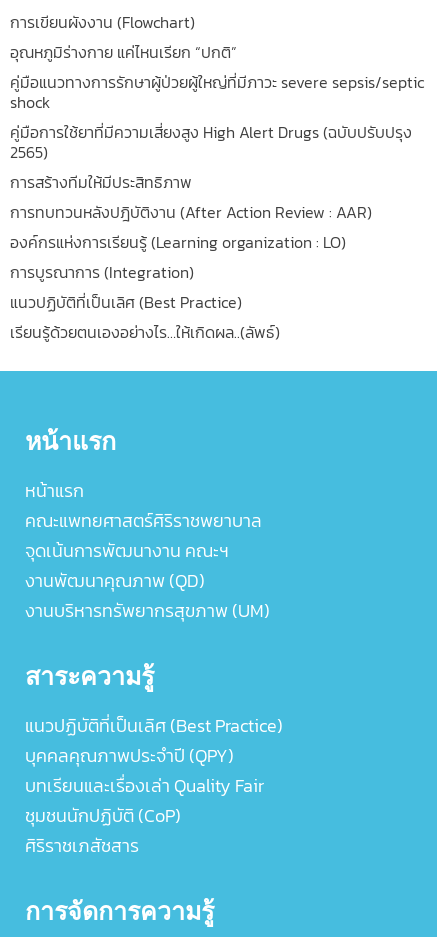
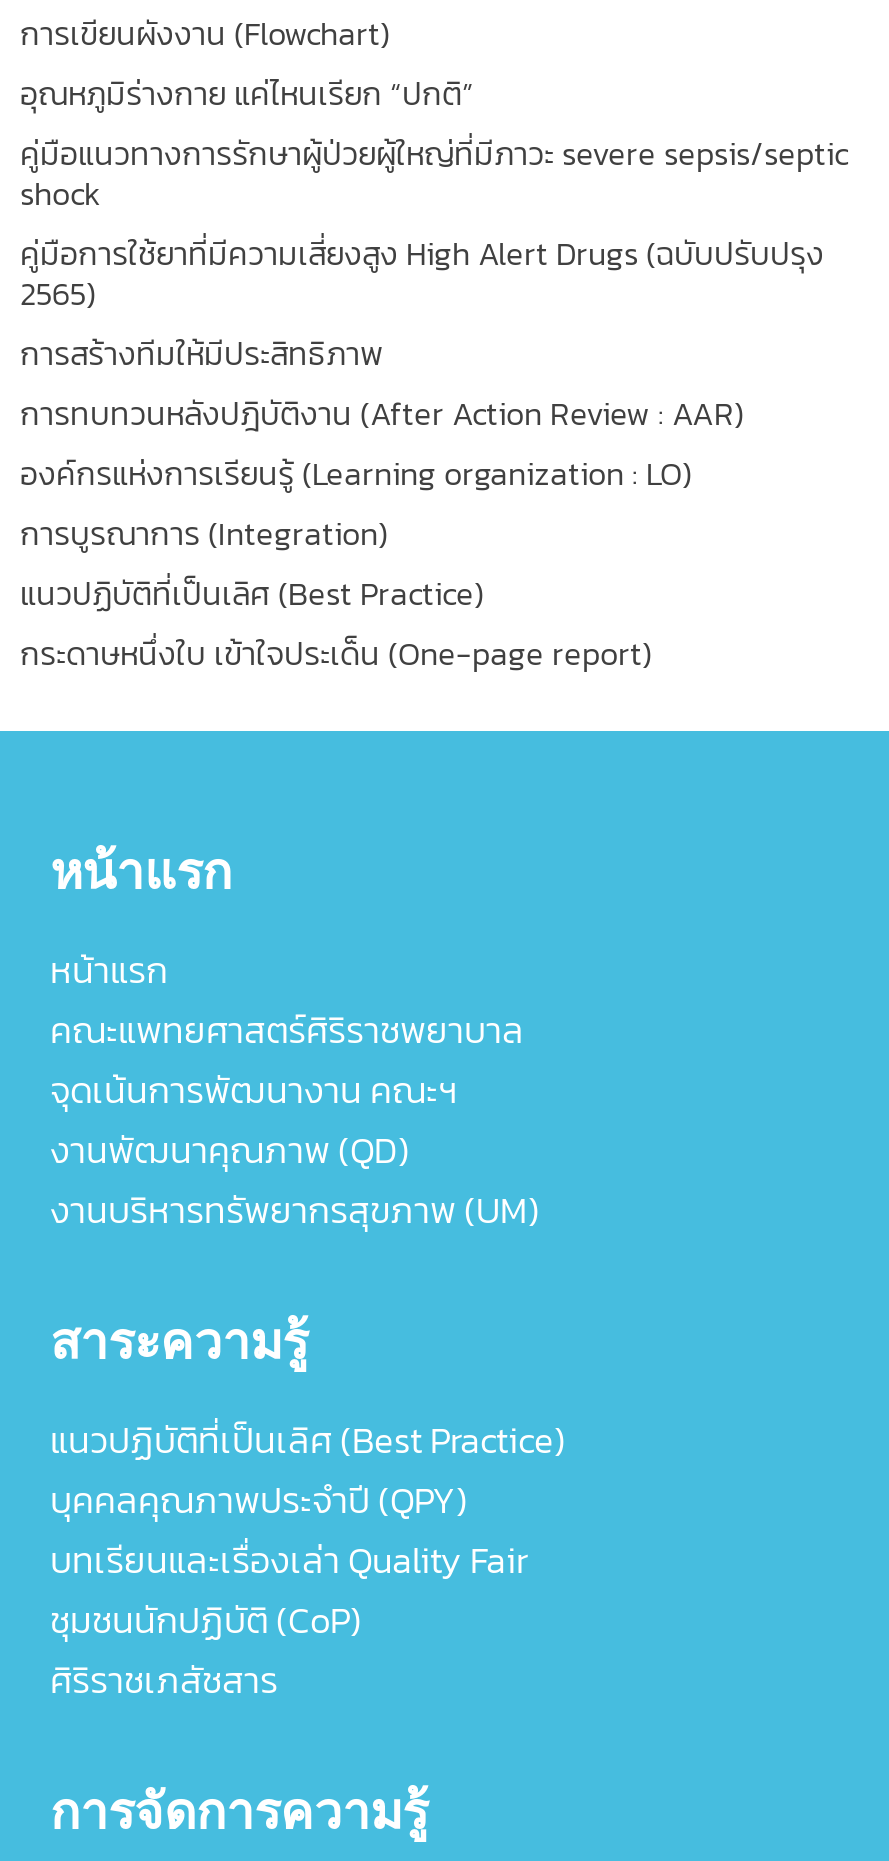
[10,320,280,344] เรียนรู้ด้วยตนเองอย่างไร…ให้เกิดผล..(ลัพธ์) -> [20,630,652,678] กระดาษหนึ่งใบ เข้าใจประเด็น (One-page report)

